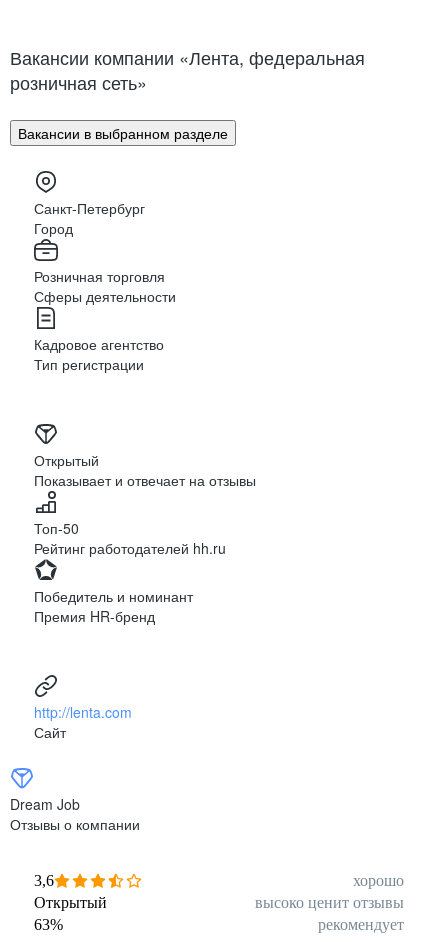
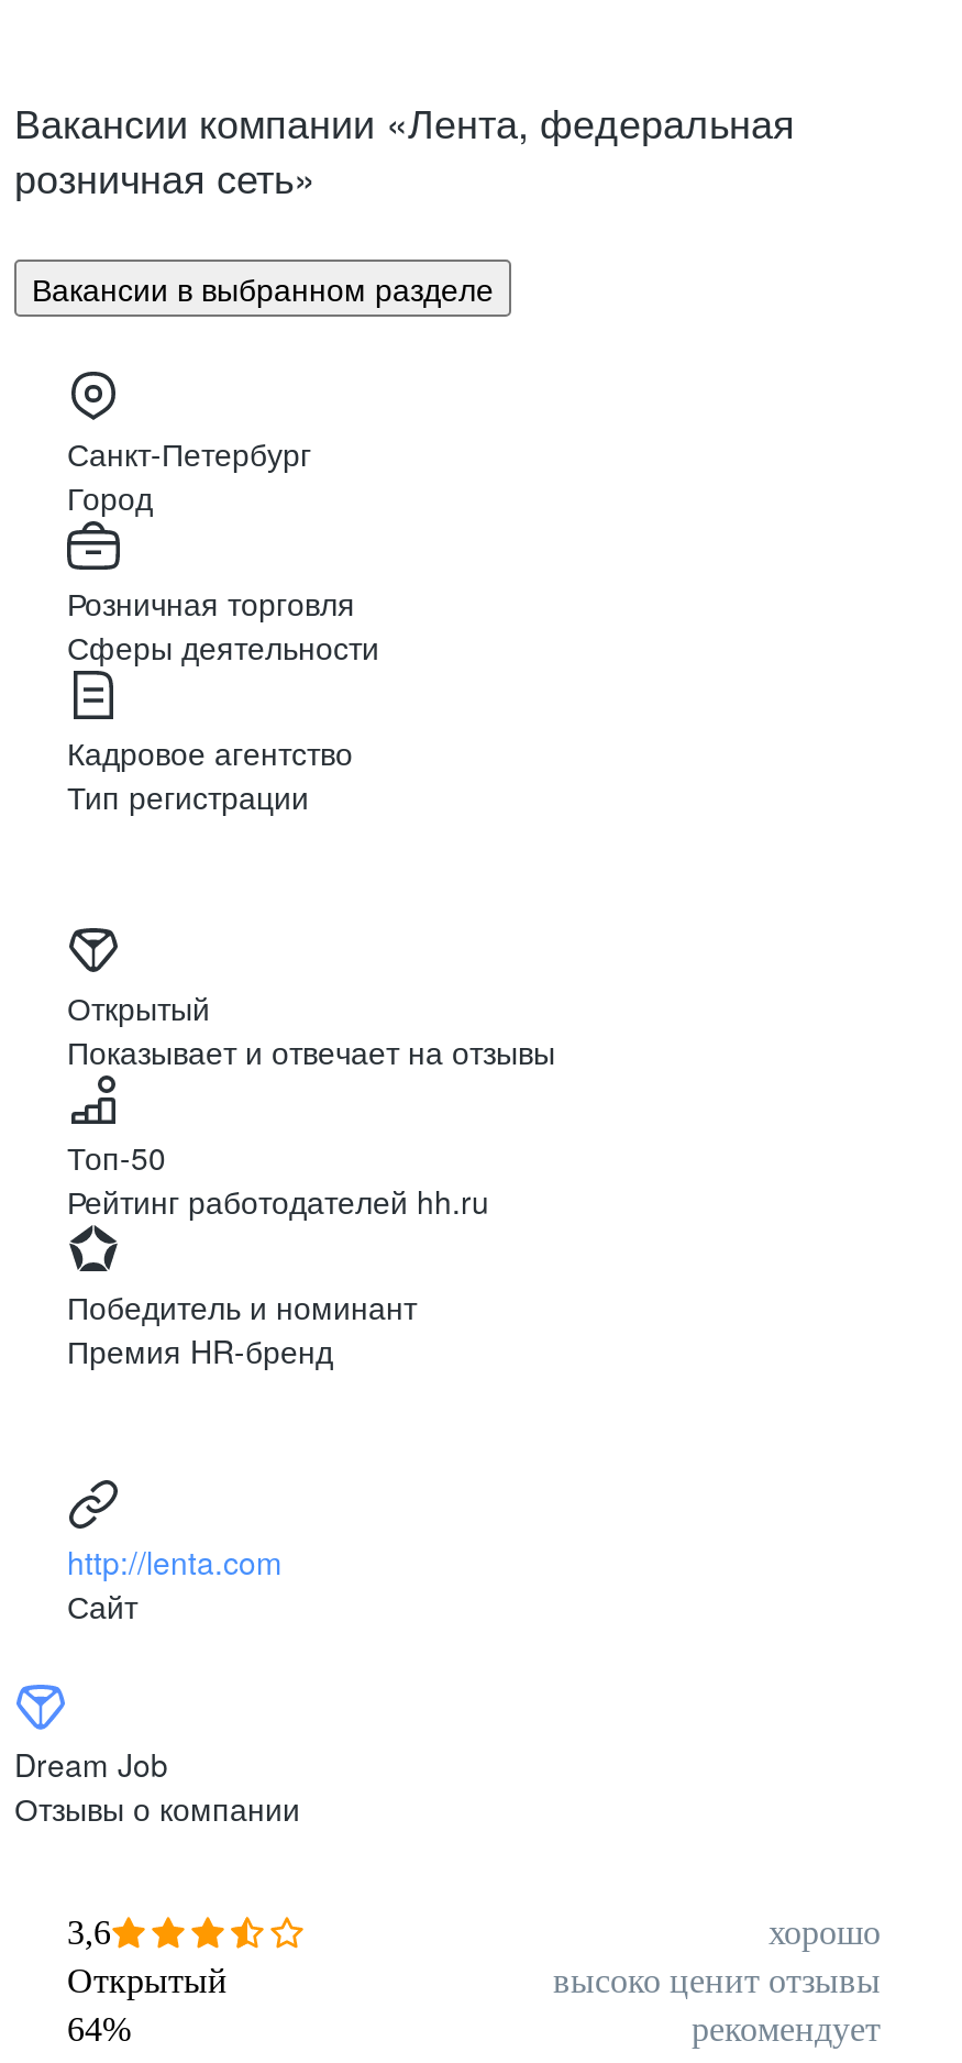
[34,916,63,933] 63% -> [67,2010,131,2048] 64%

